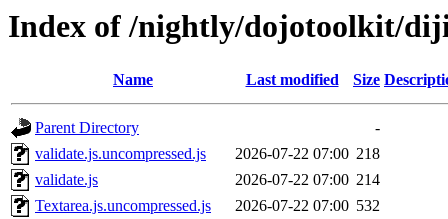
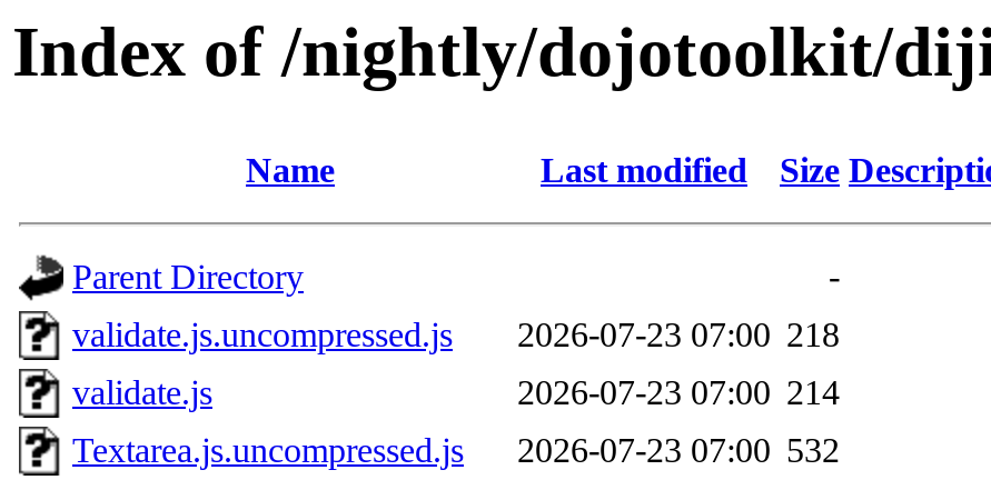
[35,145,380,162] validate.js.uncompressed.js 2026-07-22 07:00 218 -> [72,316,840,354] validate.js.uncompressed.js 2026-07-23 07:00 218
[235,171,380,188] 2026-07-22 07:00 214 -> [517,374,840,412] 2026-07-23 07:00 214
[35,197,380,214] Textarea.js.uncompressed.js 2026-07-22 07:00 532 -> [72,432,840,470] Textarea.js.uncompressed.js 2026-07-23 07:00 532

